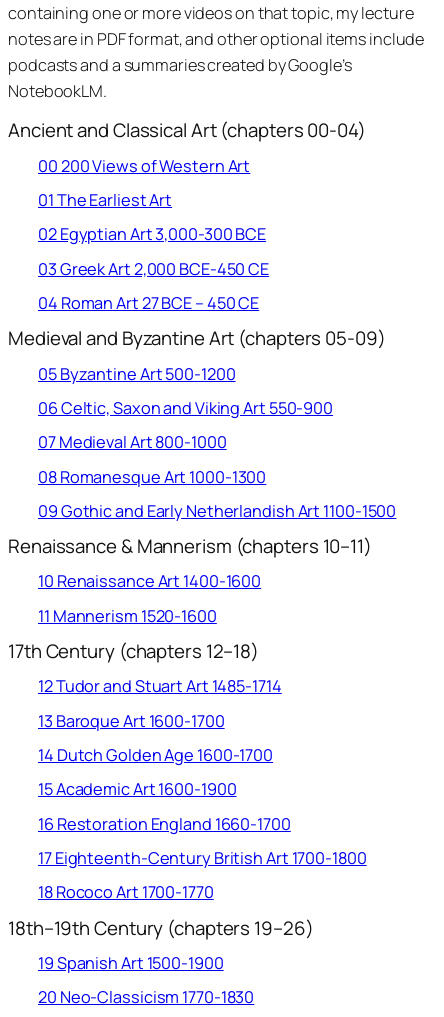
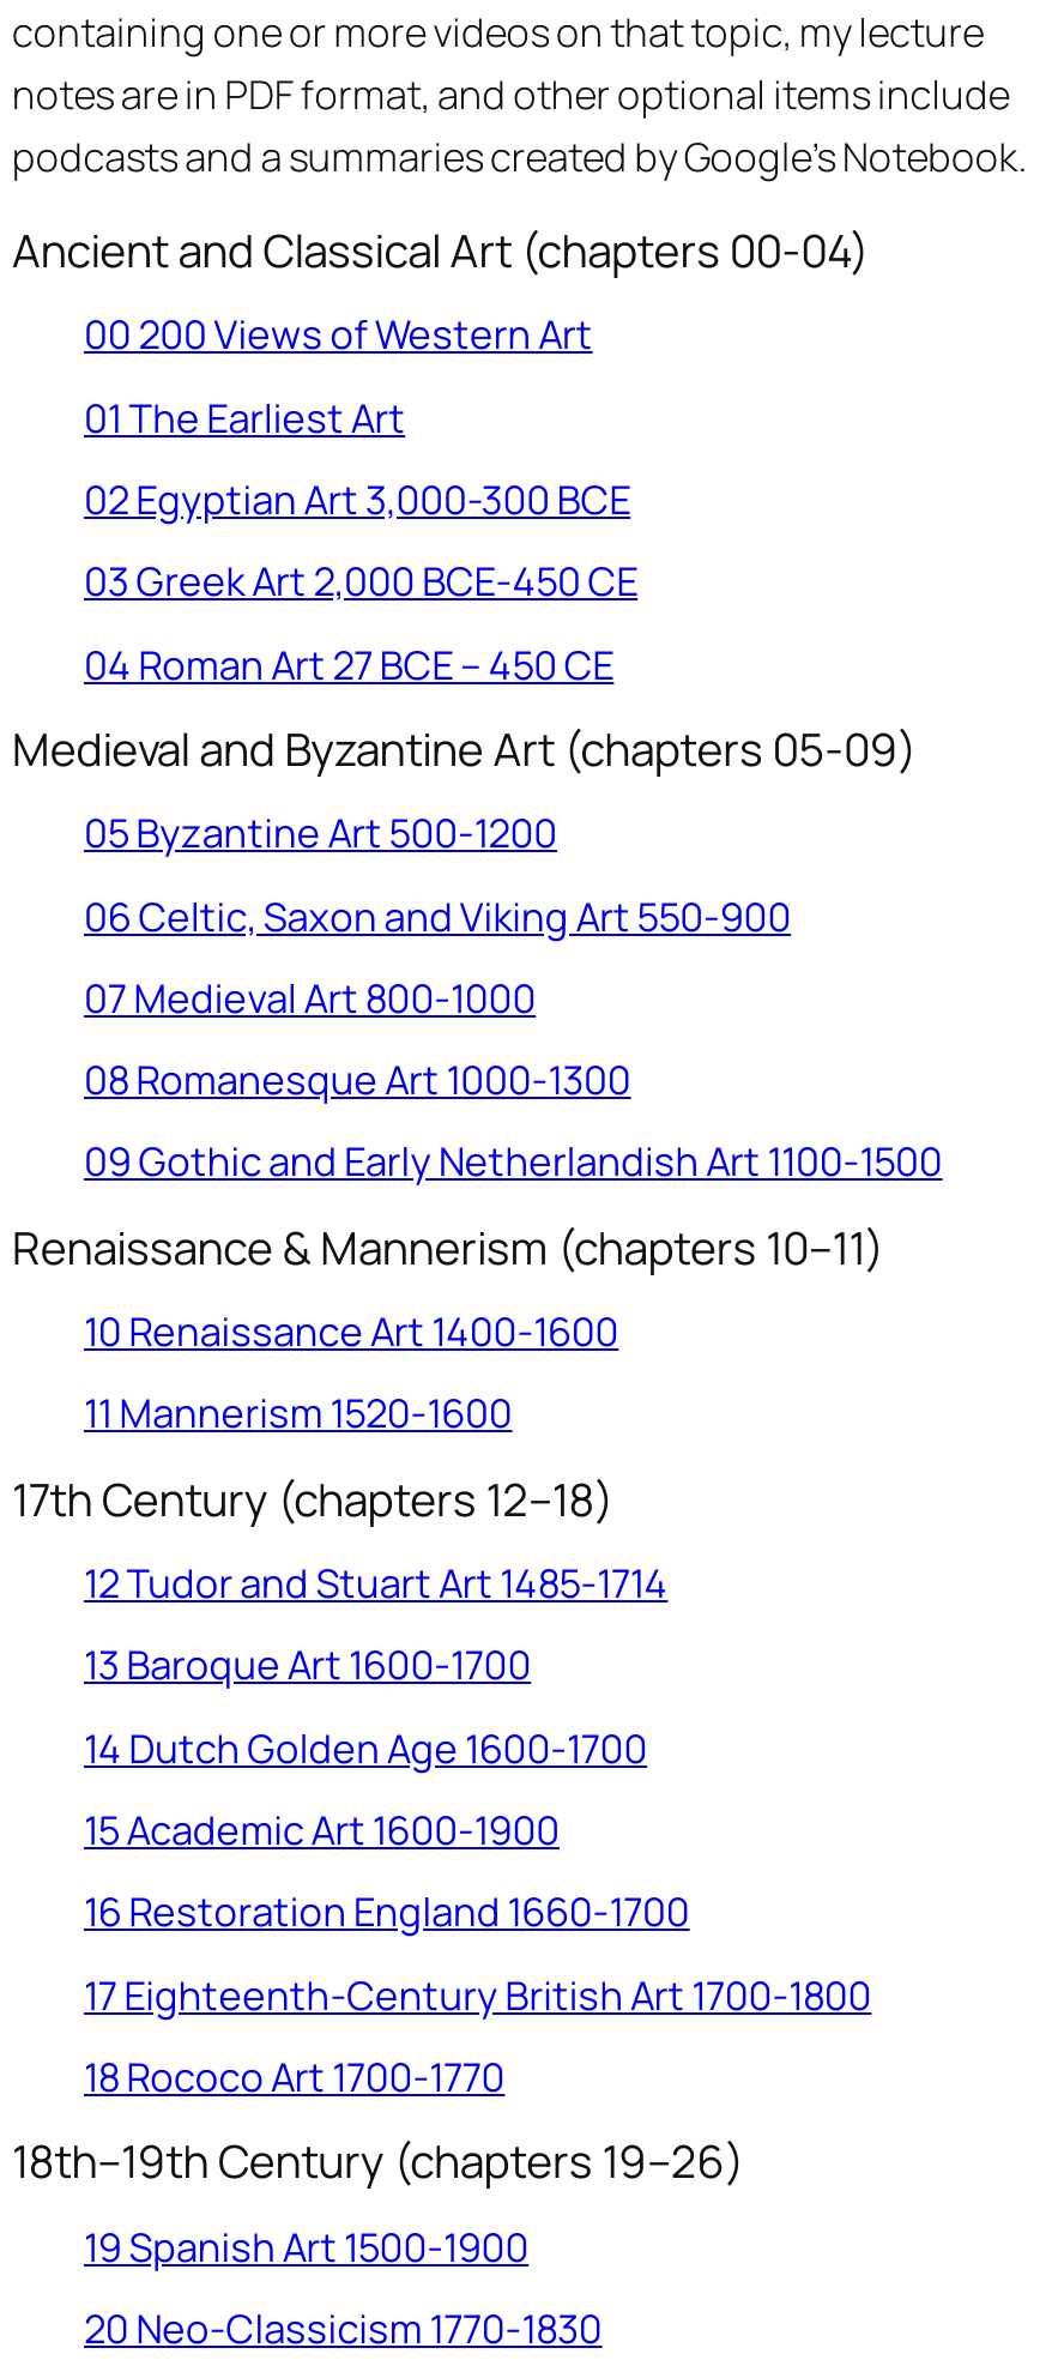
[8,54,352,102] podcasts and a summaries created by Google’s | NotebookLM. -> [12,130,1027,182] podcasts and a summaries created by Google’s Notebook.

